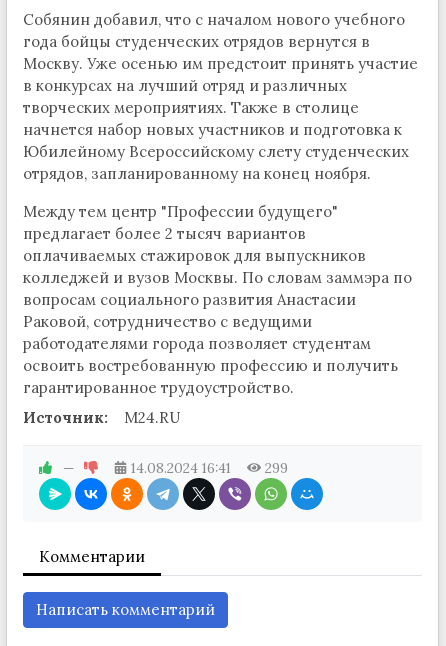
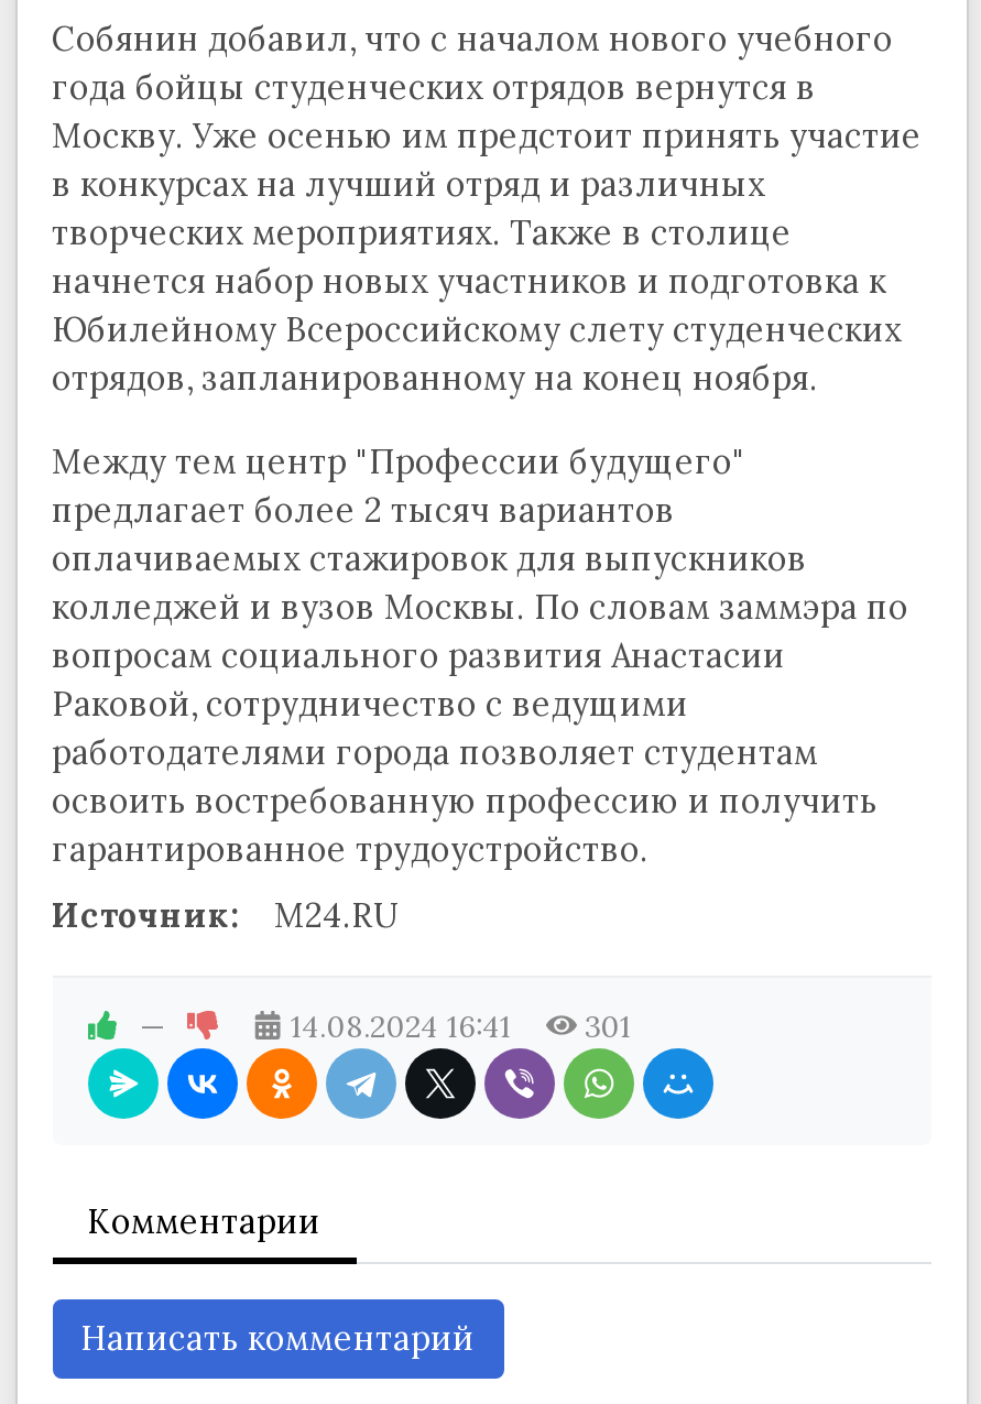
[131,459,287,477] 14.08.2024 16:41 299 -> [291,1006,631,1046] 14.08.2024 16:41 301

